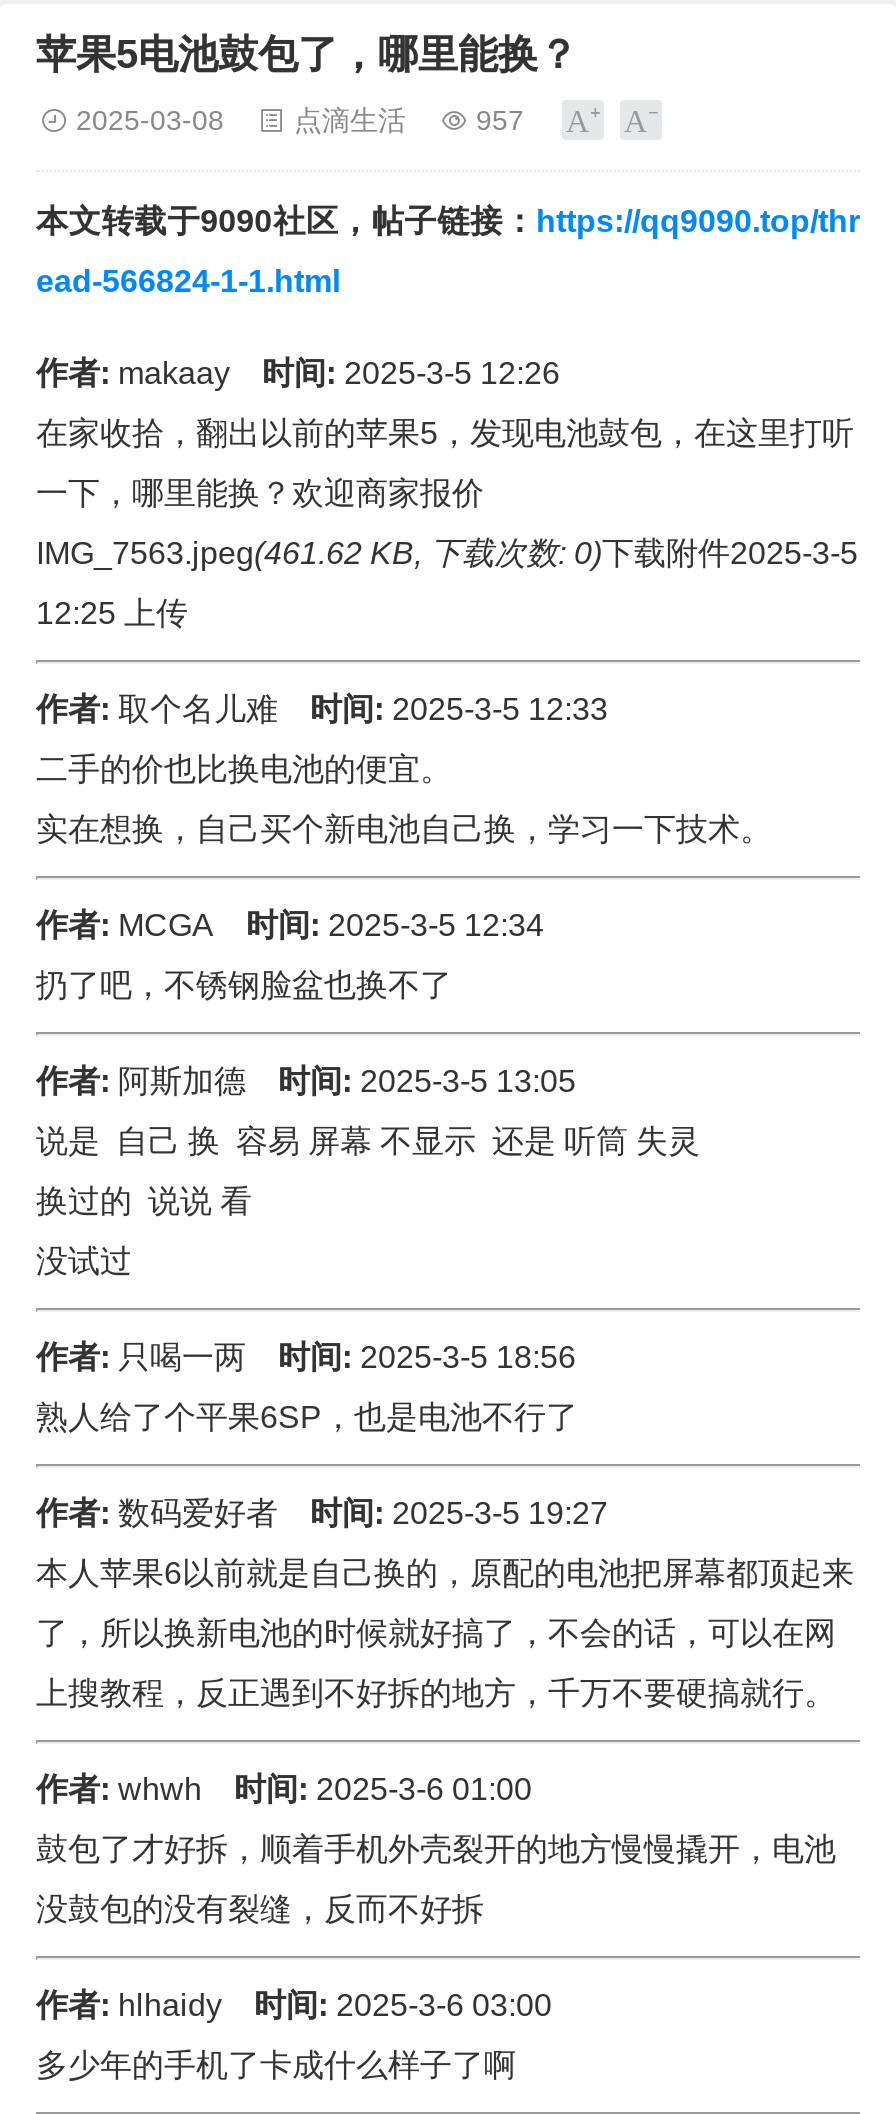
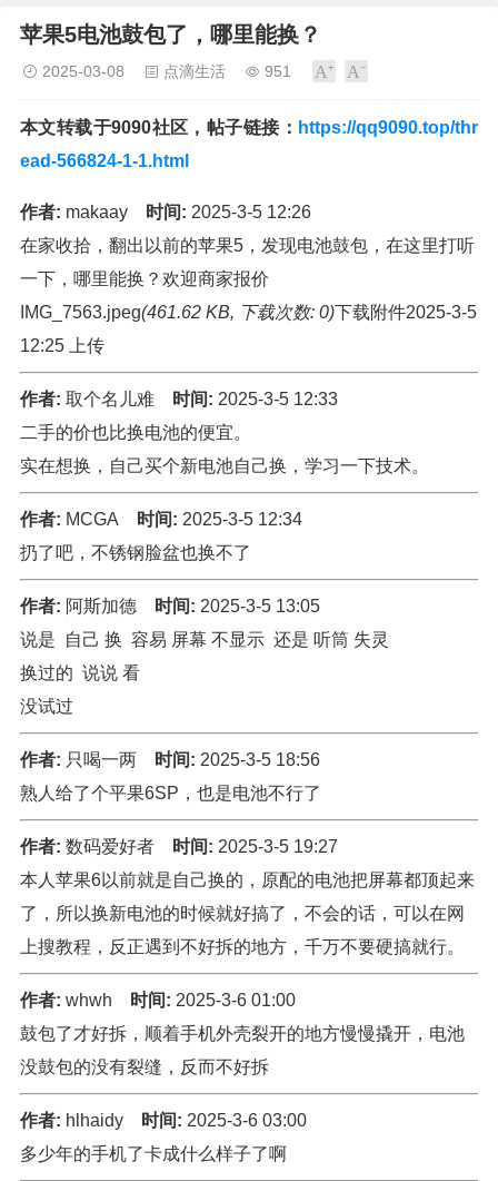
[476,104,524,136] 957 -> [265,62,291,80] 951

